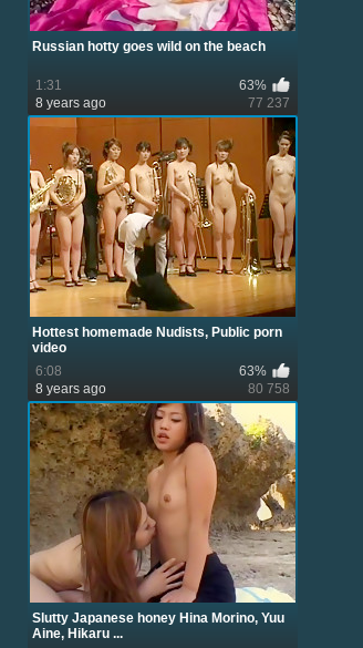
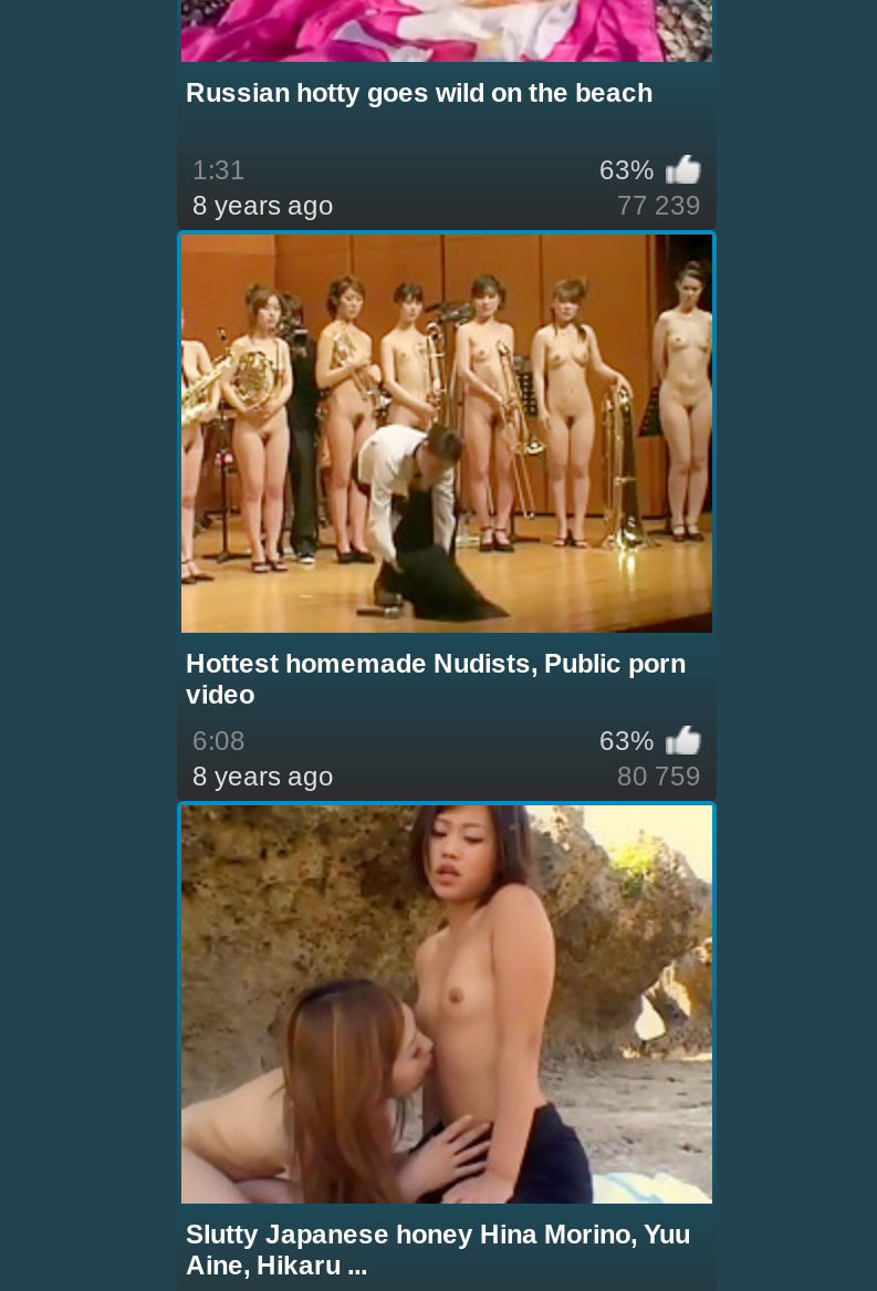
[248,95,290,111] 77 237 -> [617,190,701,221] 77 239
[248,381,290,397] 80 758 -> [617,761,701,792] 80 759

